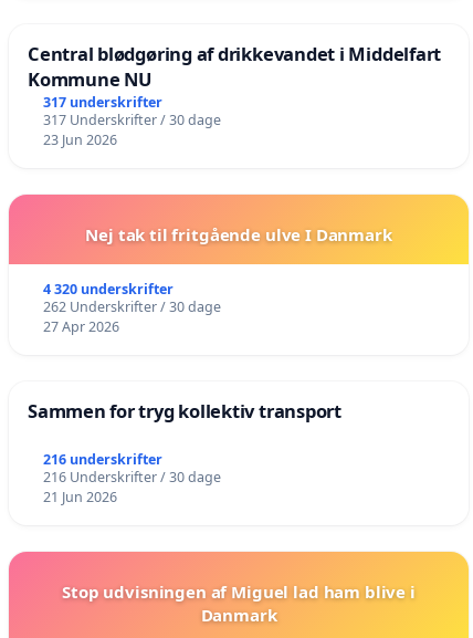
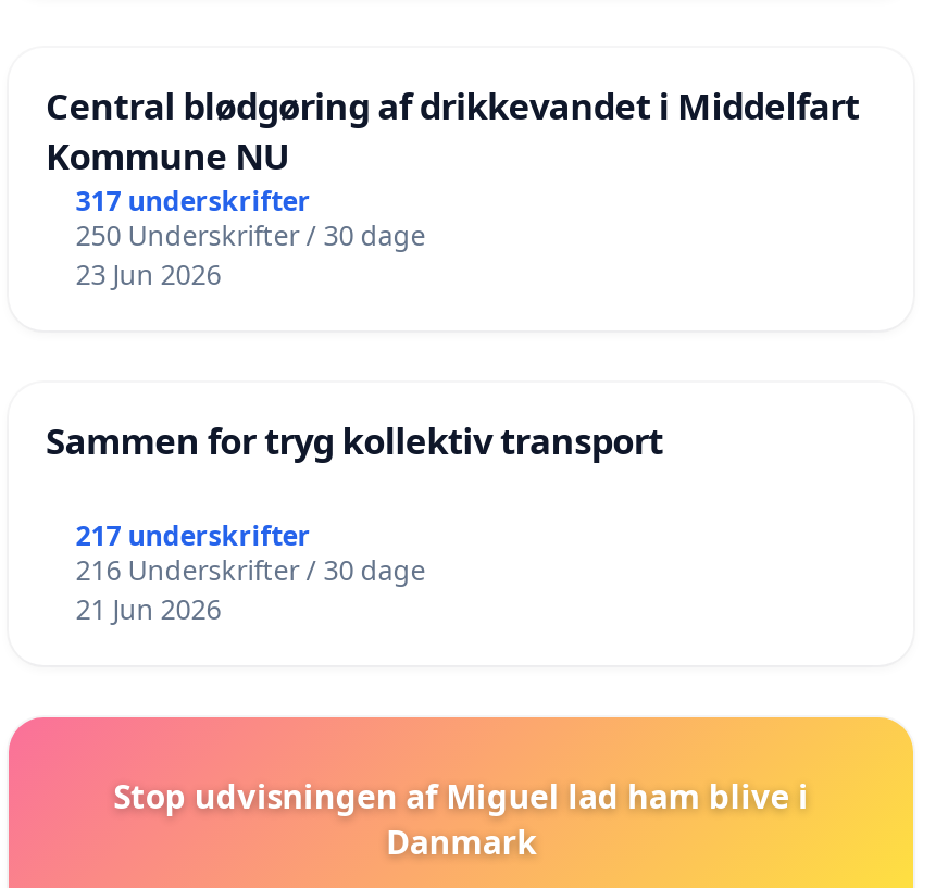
[43,111,221,129] 317 Underskrifter / 30 dage -> [76,218,426,255] 250 Underskrifter / 30 dage
[43,223,392,336] Nej tak til fritgående ulve I Danmark | 4 320 underskrifter | 262 Underskrifter / 30 dage | 27 Apr 2026 -> none
[43,450,162,469] 216 underskrifter -> [76,517,310,554] 217 underskrifter

